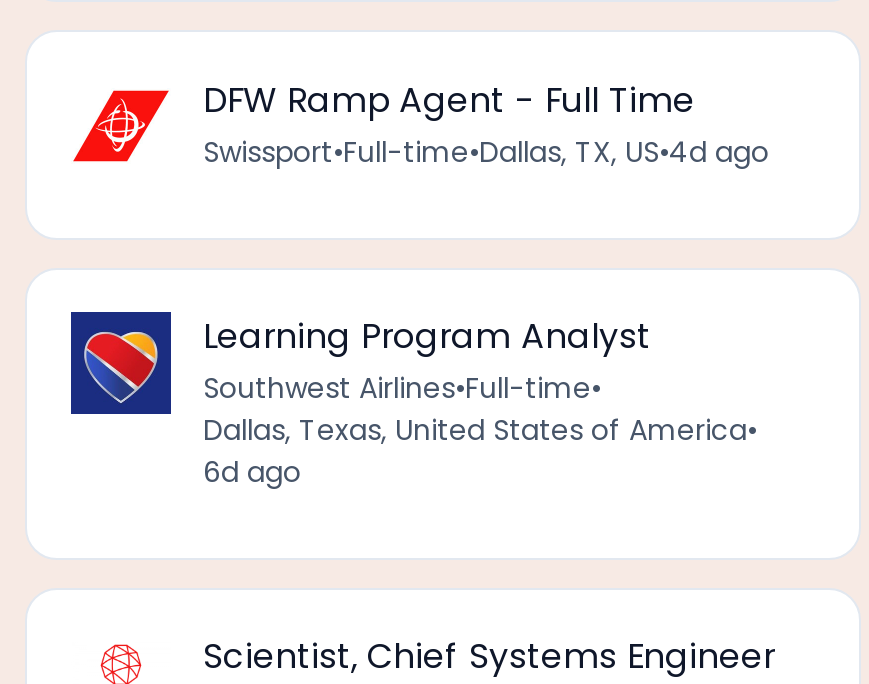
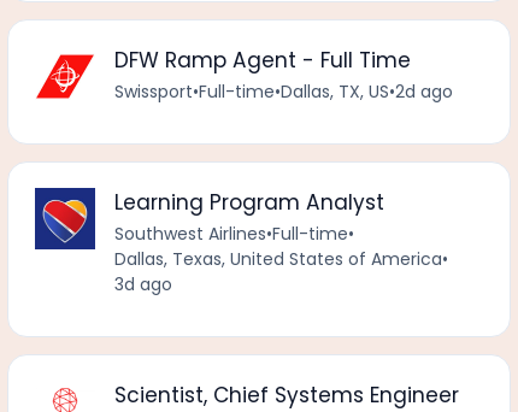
[203,132,769,172] Swissport•Full-time•Dallas, TX, US•4d ago -> [114,80,453,104] Swissport•Full-time•Dallas, TX, US•2d ago
[203,453,301,493] 6d ago -> [114,273,172,297] 3d ago

